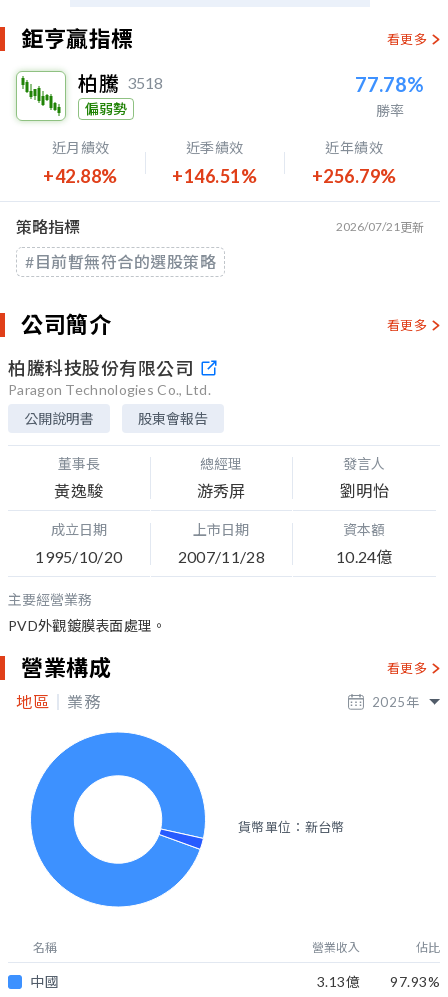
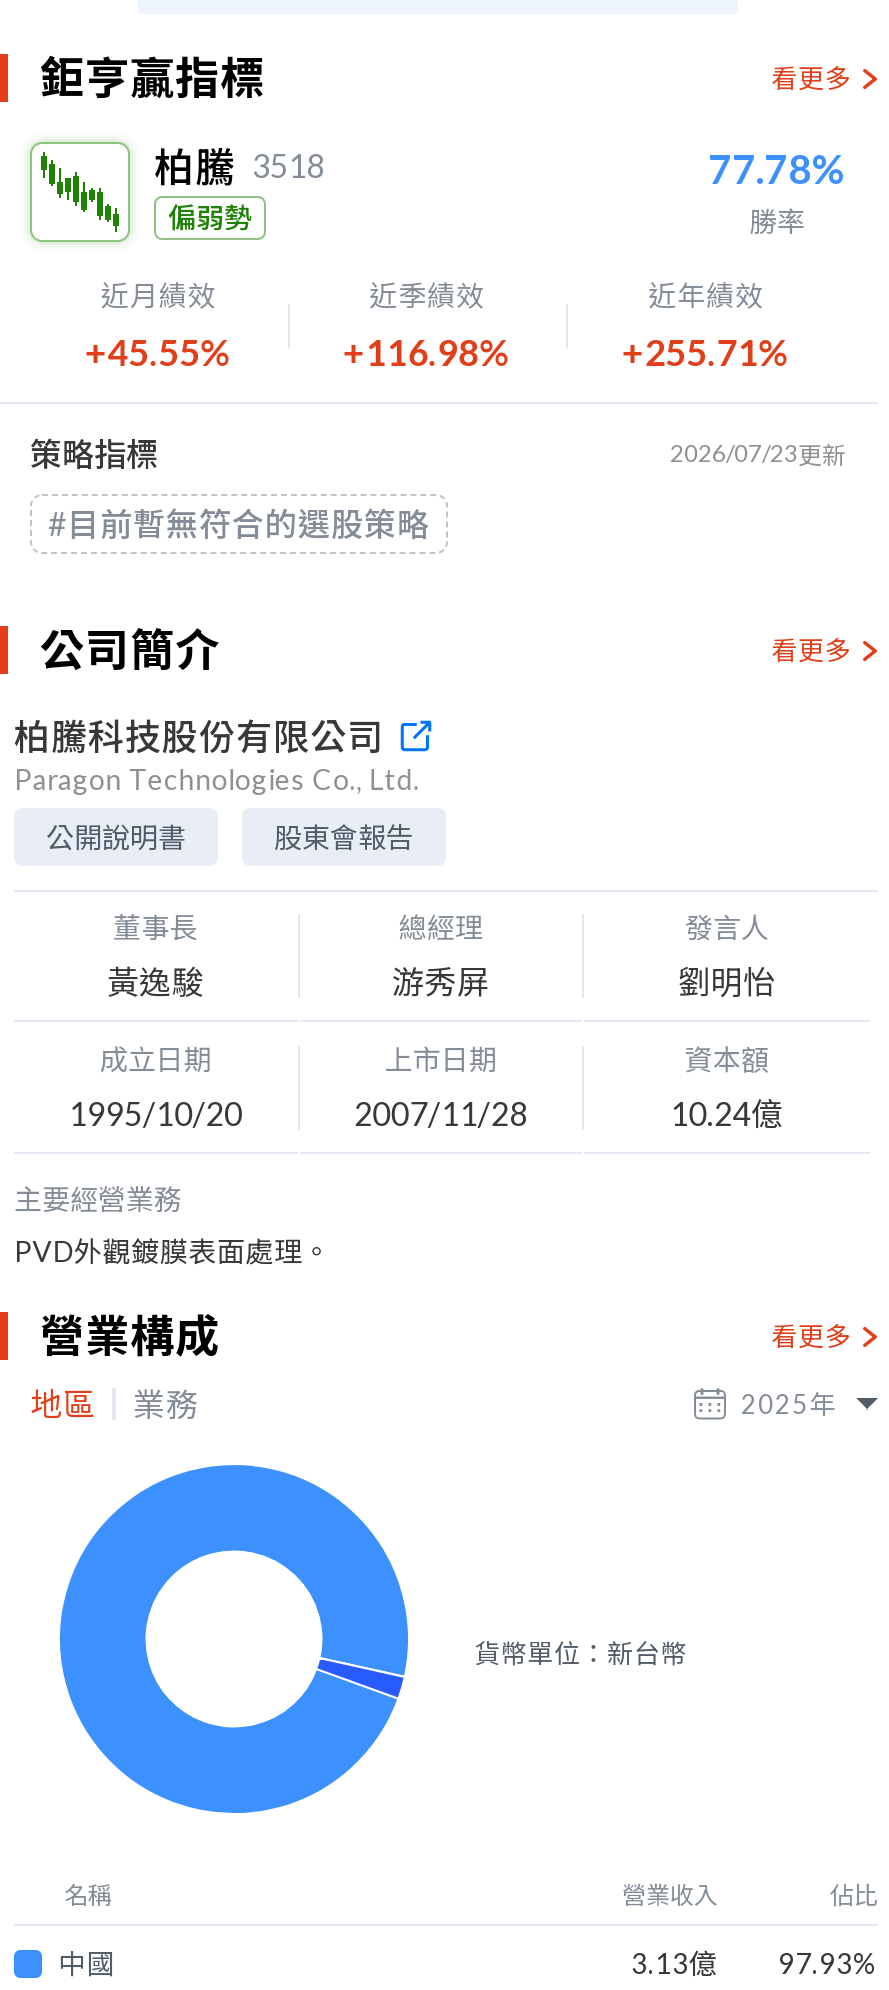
[43,165,118,187] +42.88% -> [84,330,234,374] +45.55%
[172,165,257,187] +146.51% -> [342,330,512,374] +116.98%
[312,165,397,187] +256.79% -> [622,330,792,374] +255.71%
[336,219,424,235] 2026/07/21更新 -> [670,438,846,470] 2026/07/23更新

